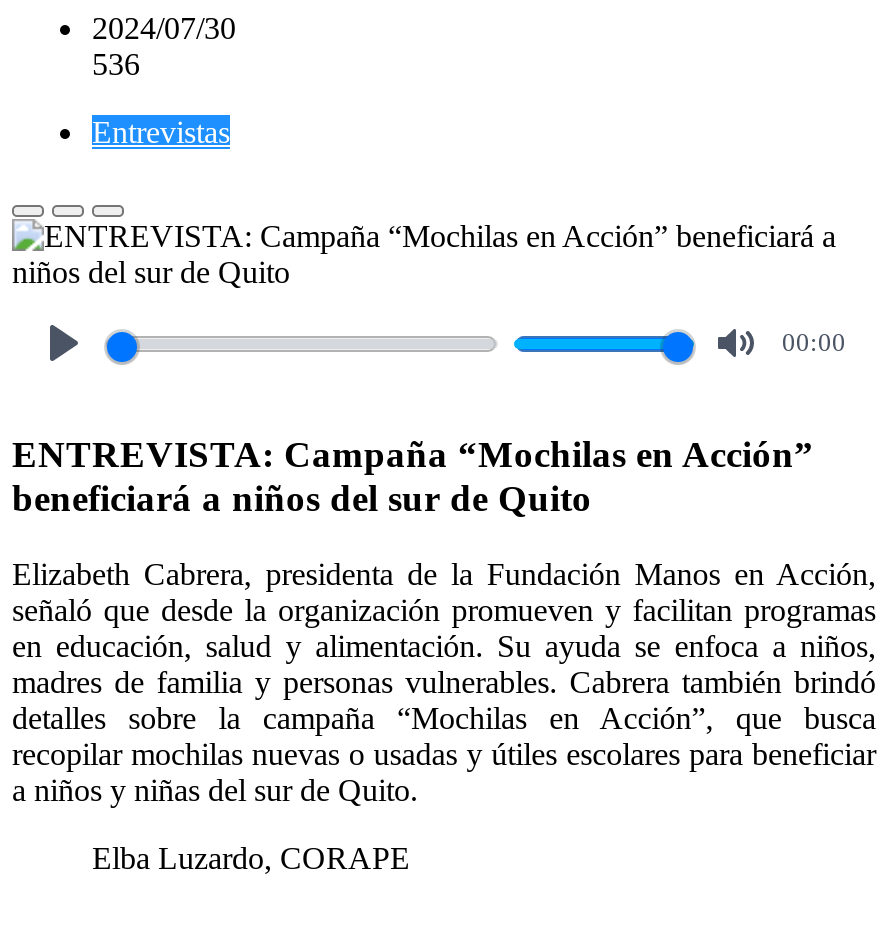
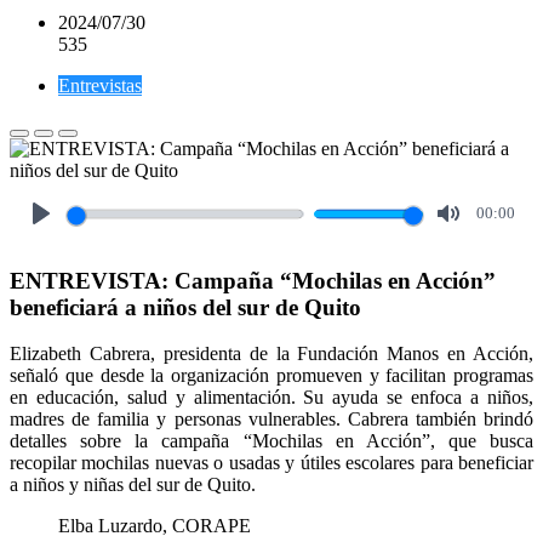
[92,47,140,81] 536 -> [58,34,87,55] 535

